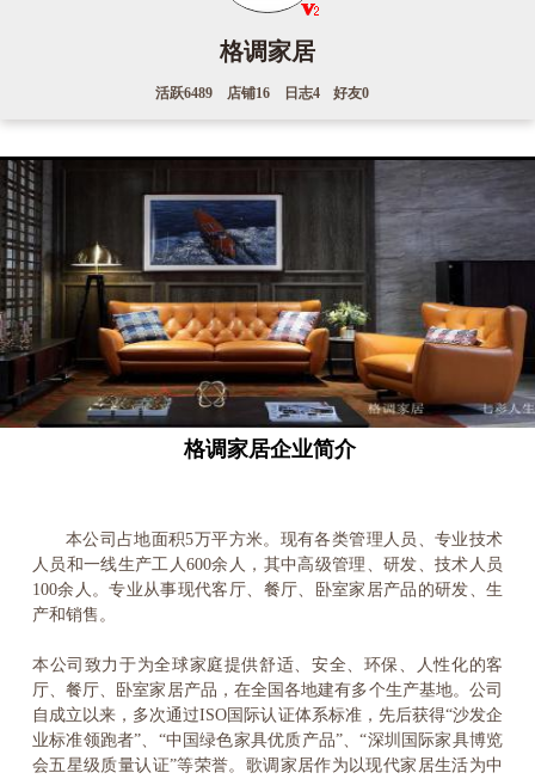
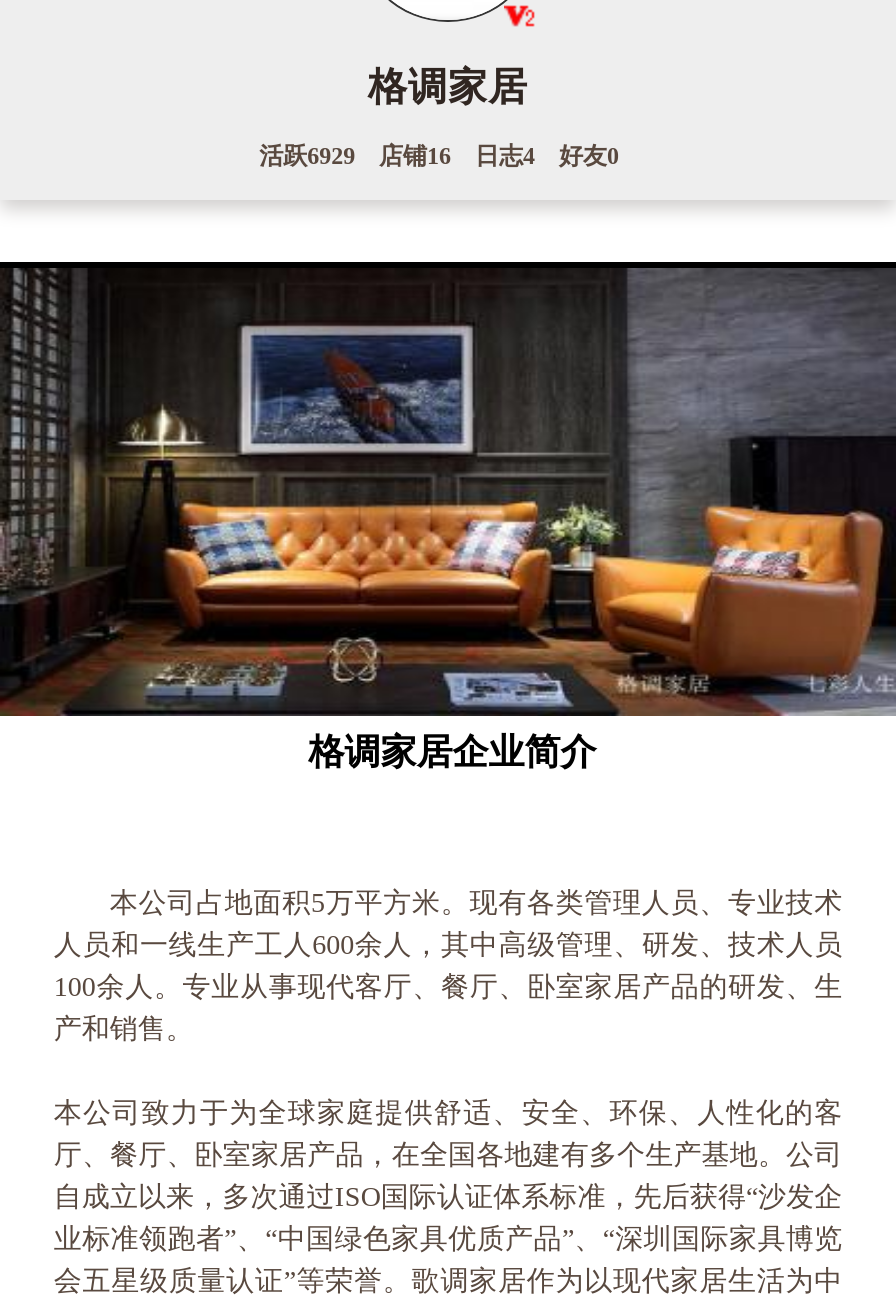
[155,84,370,101] 活跃6489 店铺16 日志4 好友0 -> [259,141,619,169] 活跃6929 店铺16 日志4 好友0

